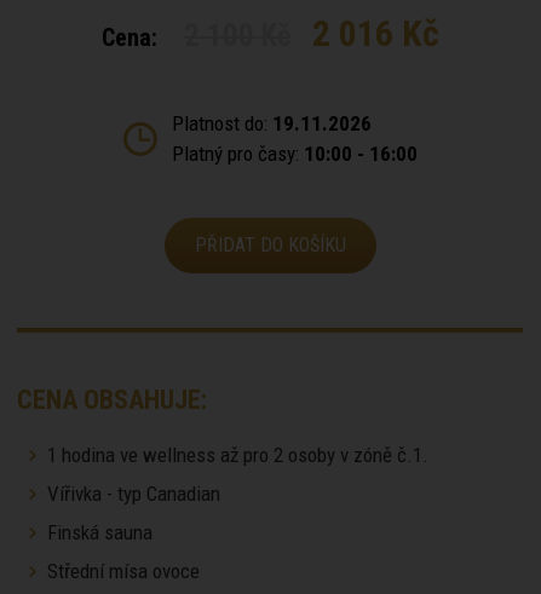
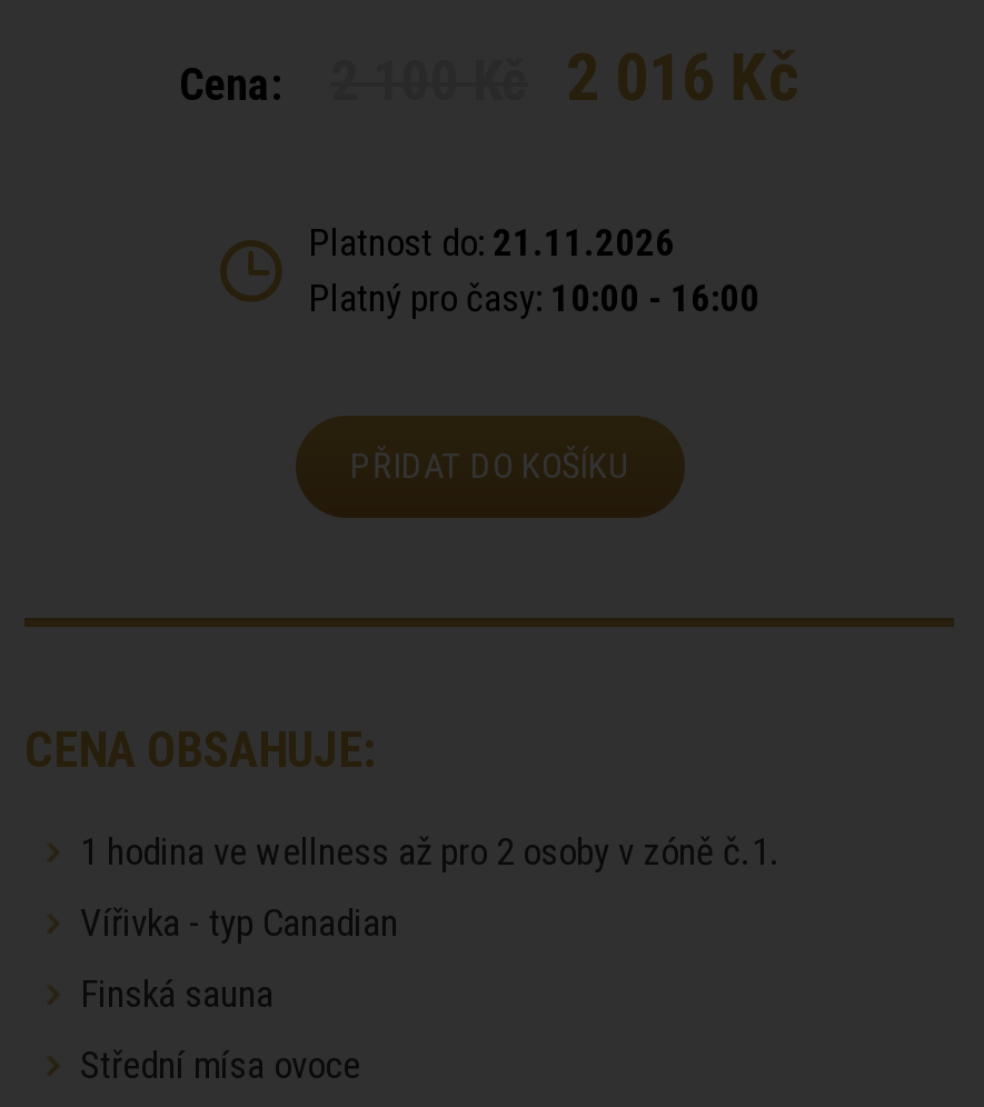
[171,112,371,136] Platnost do: 19.11.2026 -> [308,221,675,265] Platnost do: 21.11.2026

